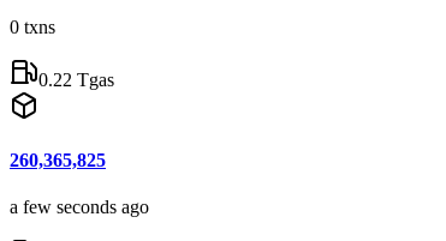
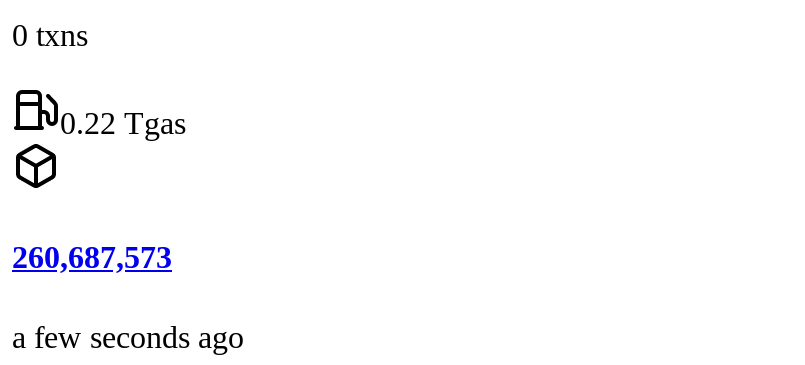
[10,150,106,170] 260,365,825 -> [12,240,172,274] 260,687,573

